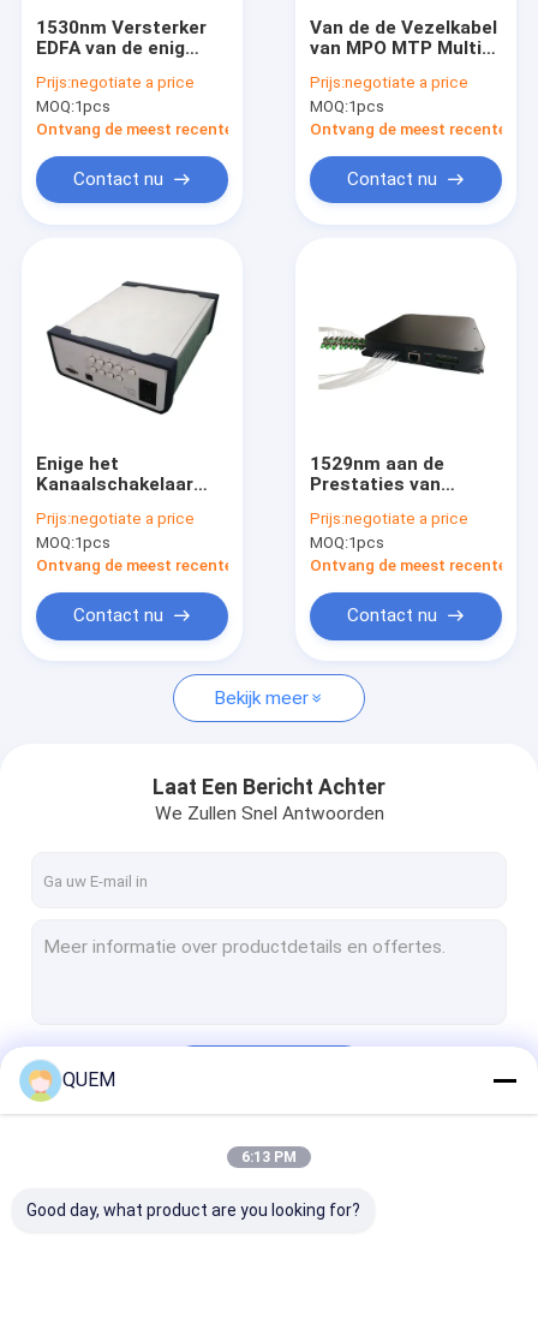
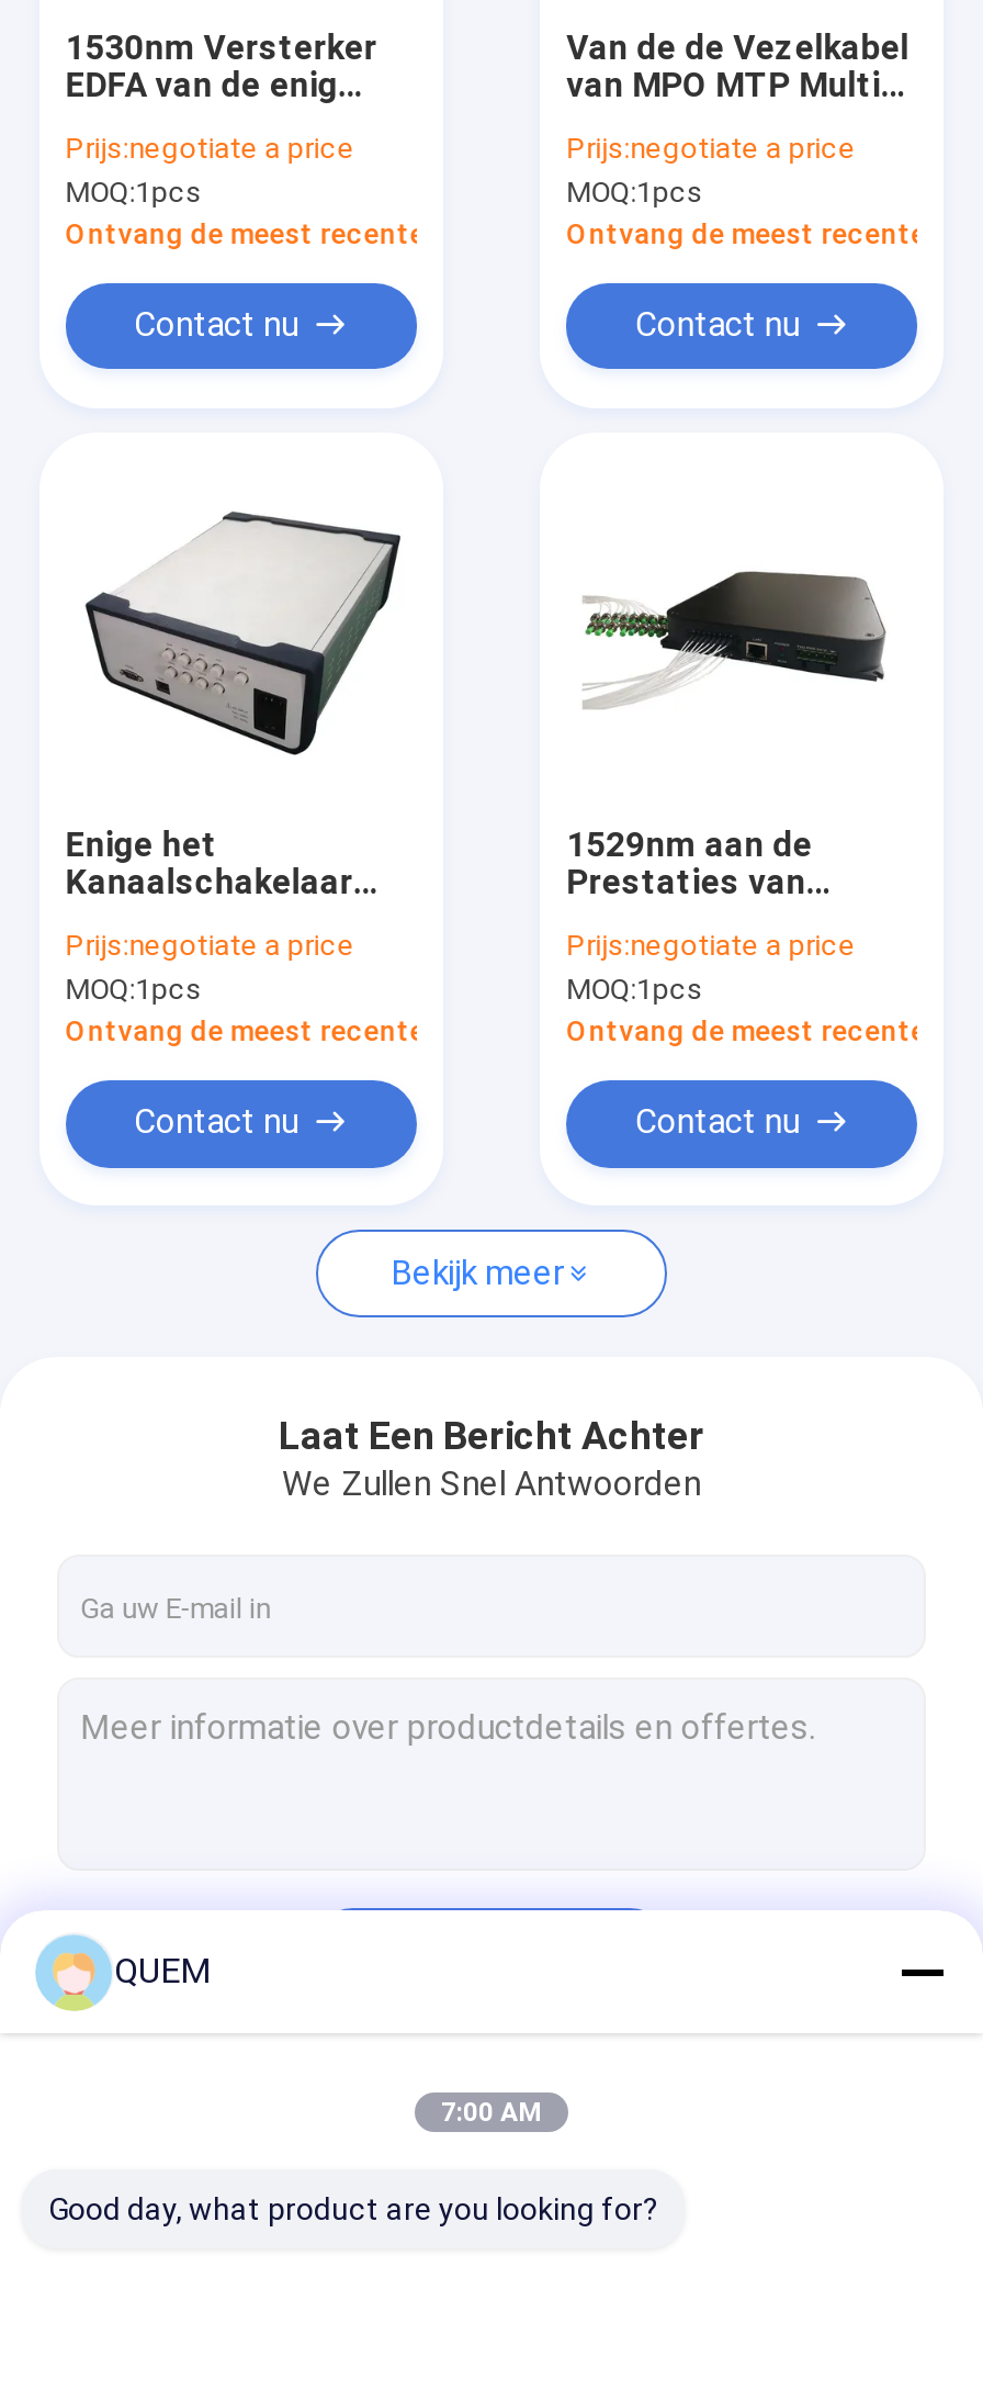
[241,1149,297,1166] 6:13 PM -> [441,2097,542,2128] 7:00 AM

